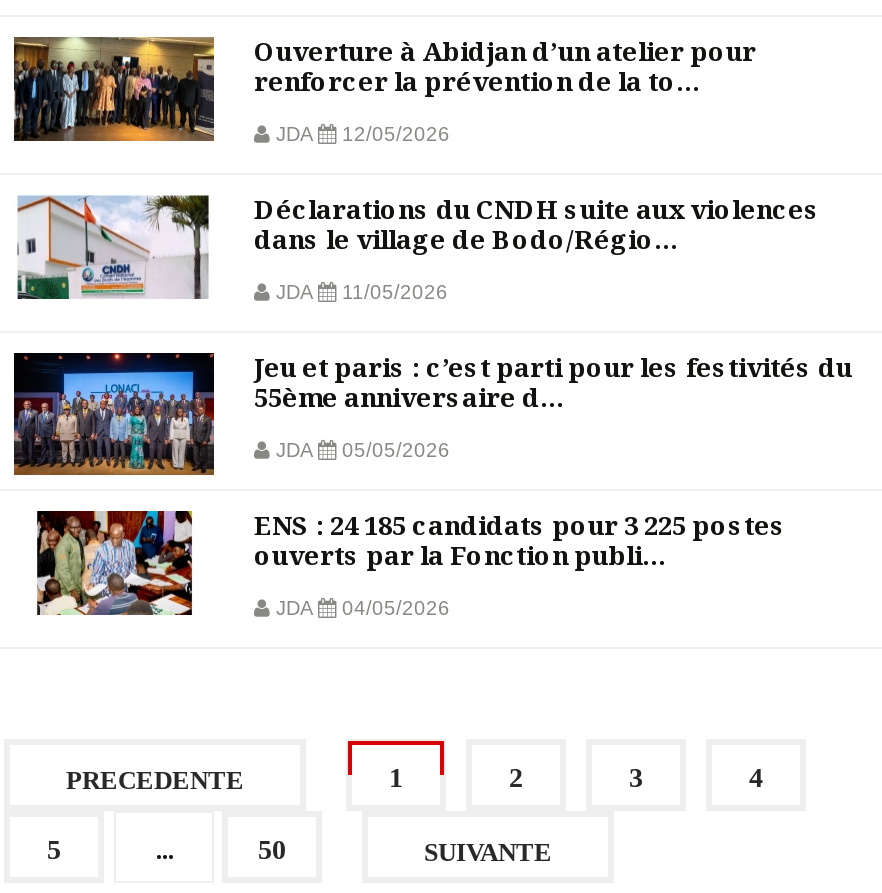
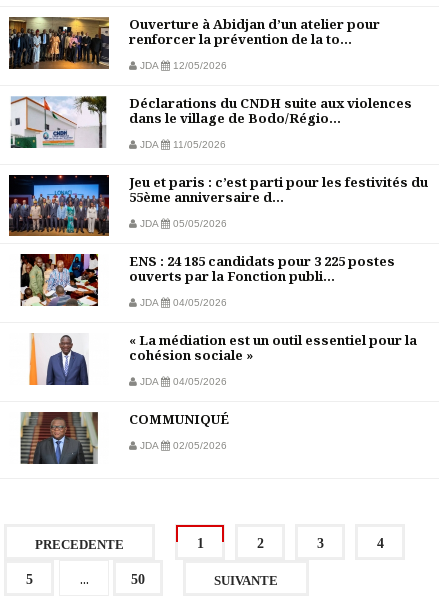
none -> [20,411,98,465] [image]
none -> [28,331,417,451] [image] | « La médiation est un outil essentiel pour la | cohésion sociale » | JDA | 04/05/2026 | COMMUNIQUÉ | JDA | 02/05/2026

